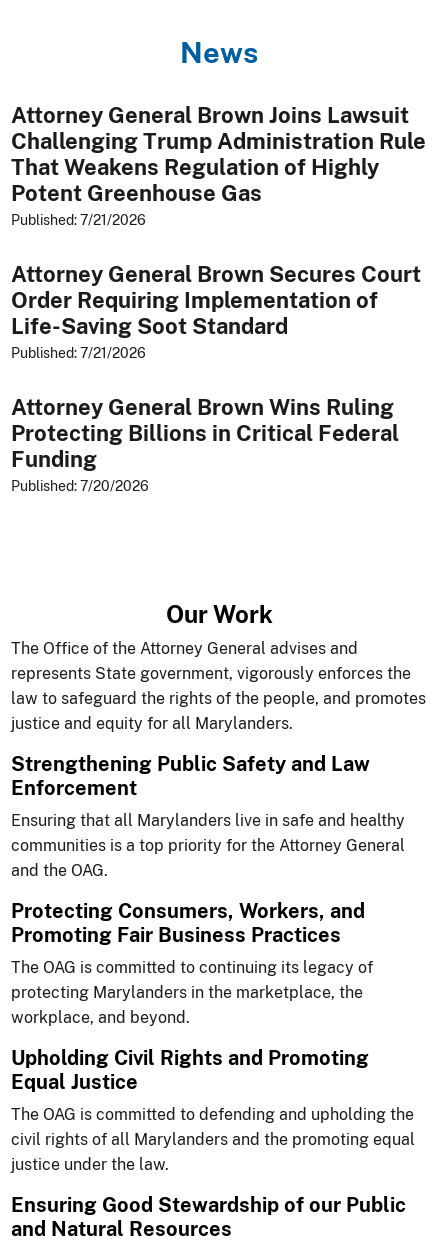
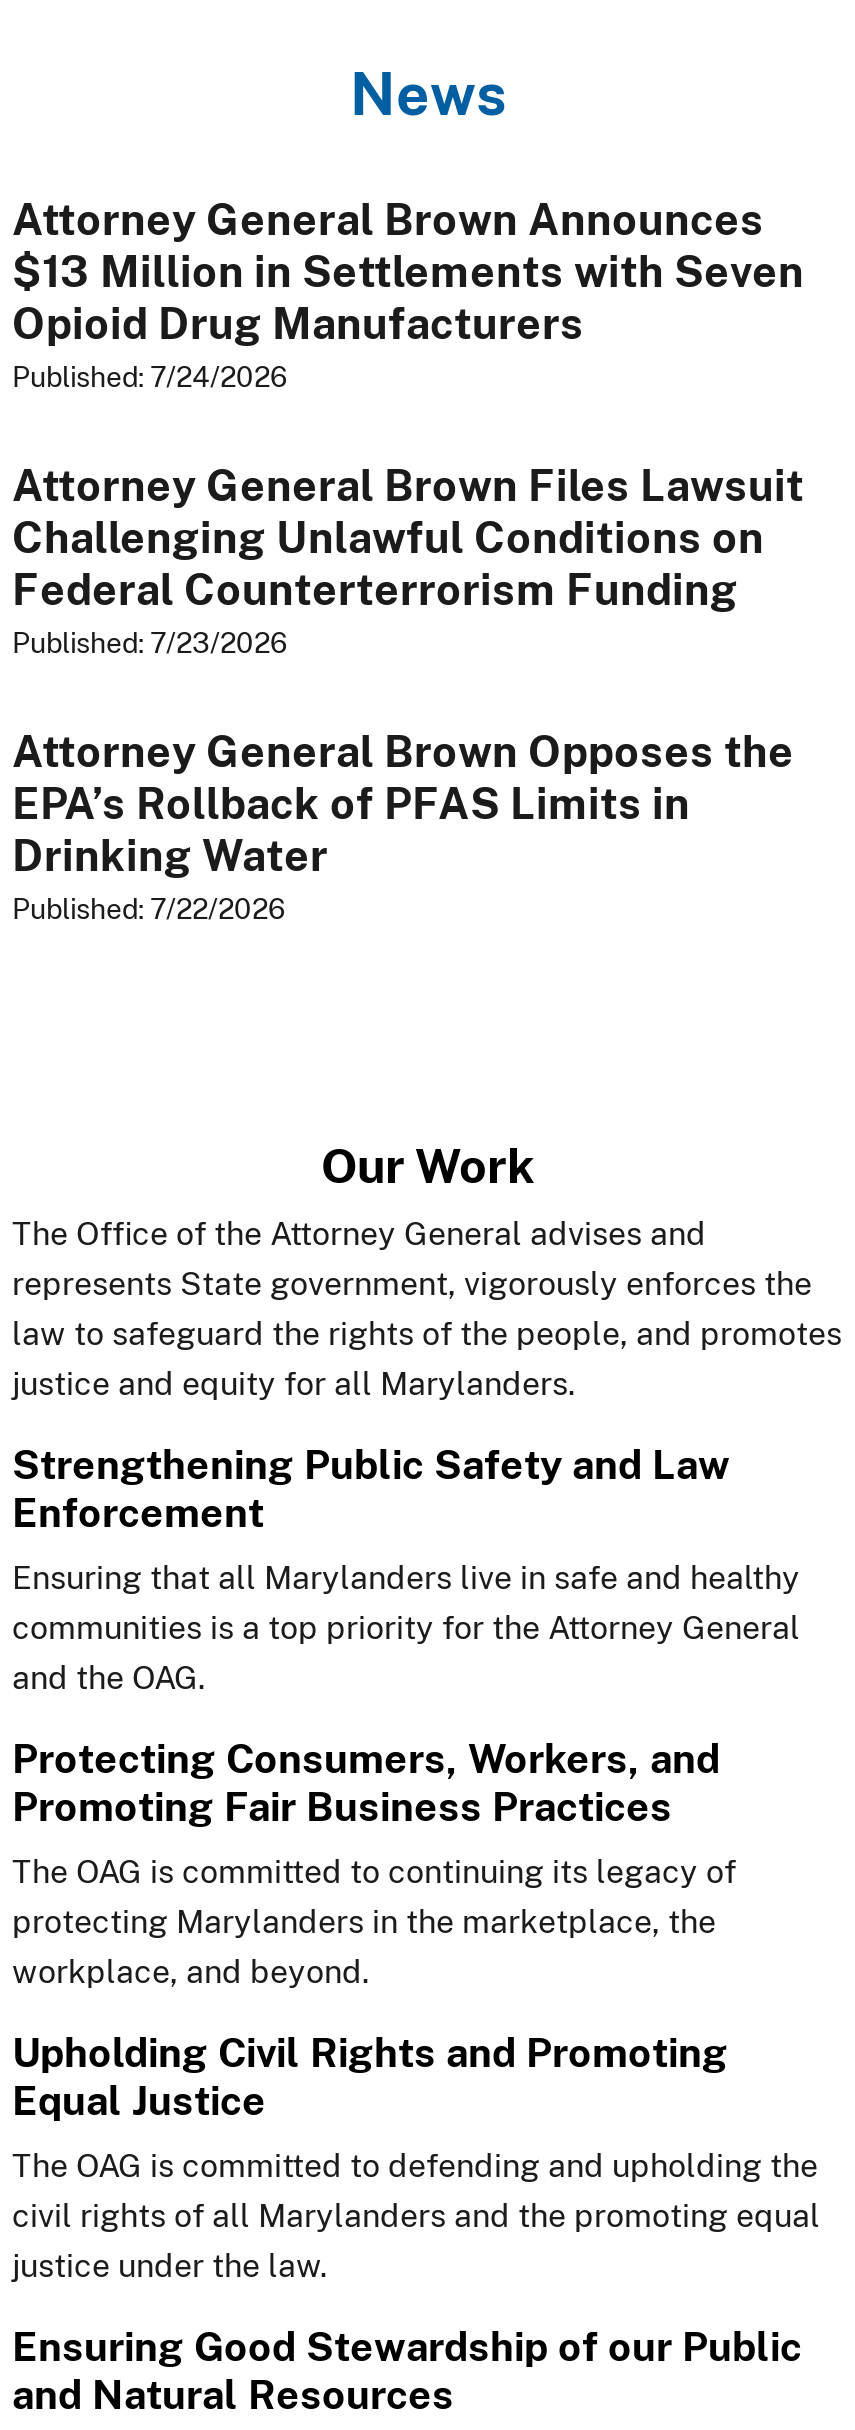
[11,102,426,228] Attorney General Brown Joins Lawsuit | Challenging Trump Administration Rule | That Weakens Regulation of Highly | Potent Greenhouse Gas | Published: 7/21/2026 -> [12,193,804,393] Attorney General Brown Announces | $13 Million in Settlements with Seven | Opioid Drug Manufacturers | Published: 7/24/2026
[11,261,421,361] Attorney General Brown Secures Court | Order Requiring Implementation of | Life-Saving Soot Standard | Published: 7/21/2026 -> [12,459,804,659] Attorney General Brown Files Lawsuit | Challenging Unlawful Conditions on | Federal Counterterrorism Funding | Published: 7/23/2026
[11,394,399,494] Attorney General Brown Wins Ruling | Protecting Billions in Critical Federal | Funding | Published: 7/20/2026 -> [12,725,794,925] Attorney General Brown Opposes the | EPA’s Rollback of PFAS Limits in | Drinking Water | Published: 7/22/2026

